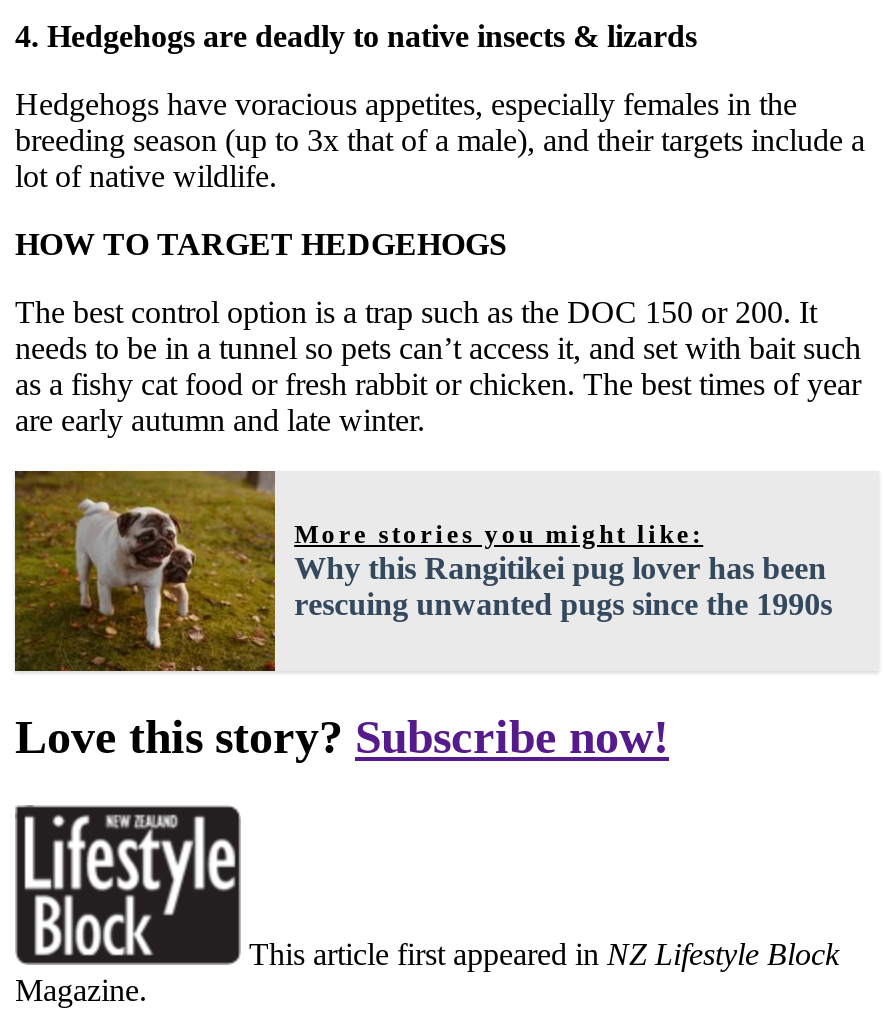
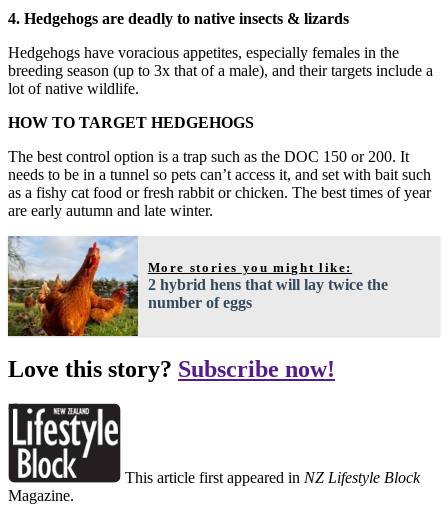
[13,469,832,673] [image] | Why this Rangitikei pug lover has been | rescuing unwanted pugs since the 1990s -> [7,236,388,337] [image] | 2 hybrid hens that will lay twice the | number of eggs

